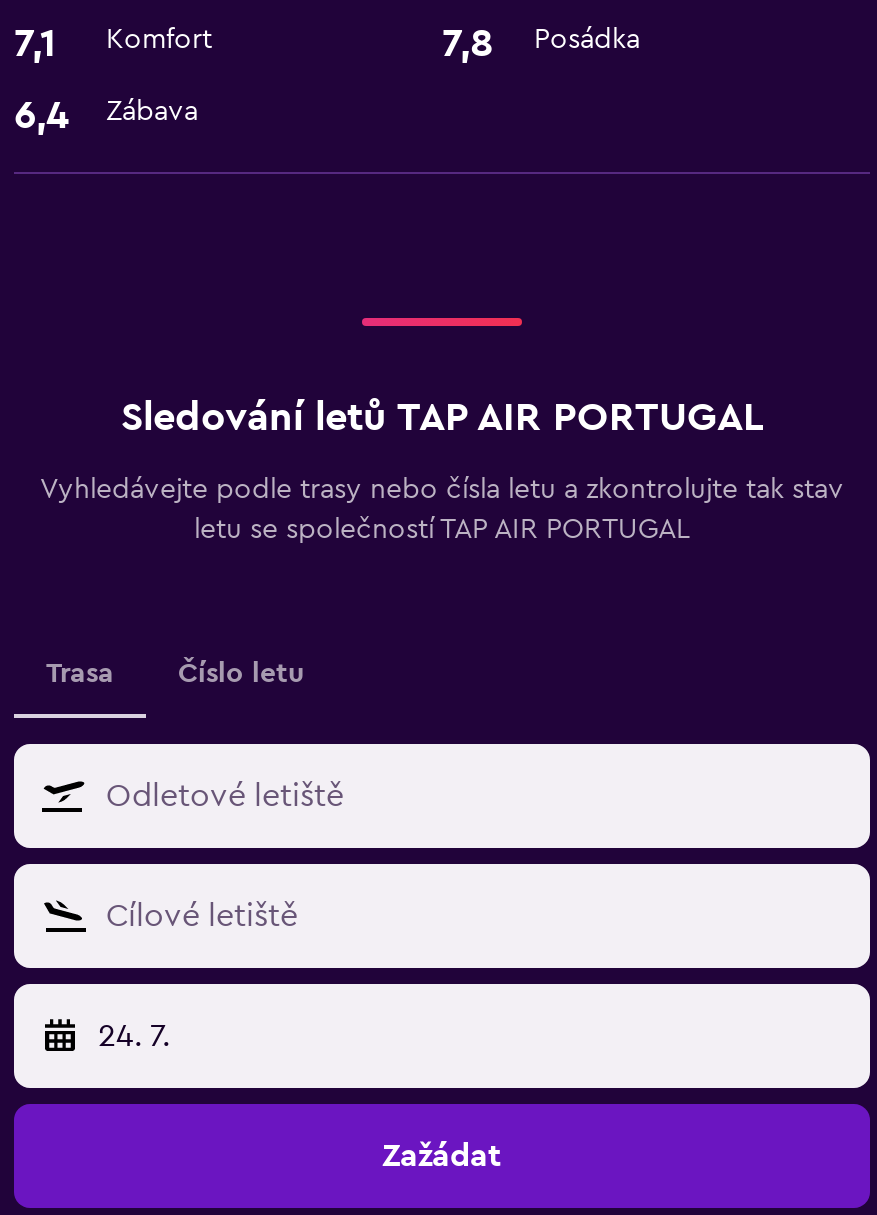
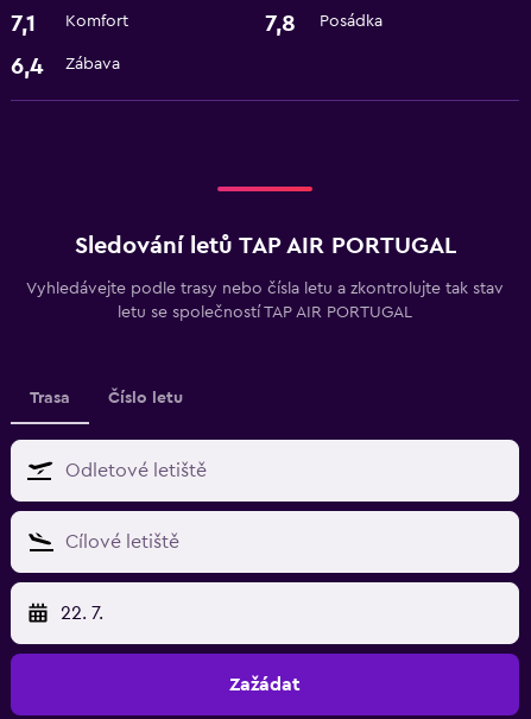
[98,1020,170,1052] 24. 7. -> [61,604,103,623] 22. 7.

